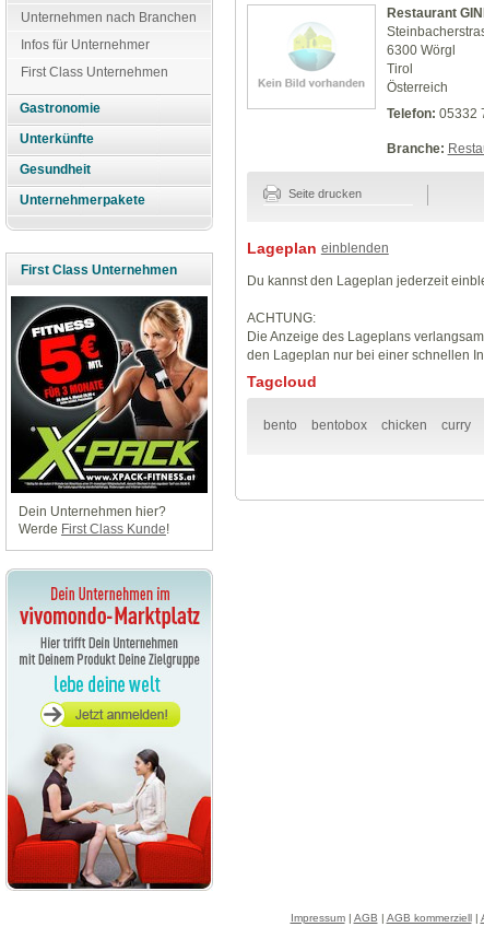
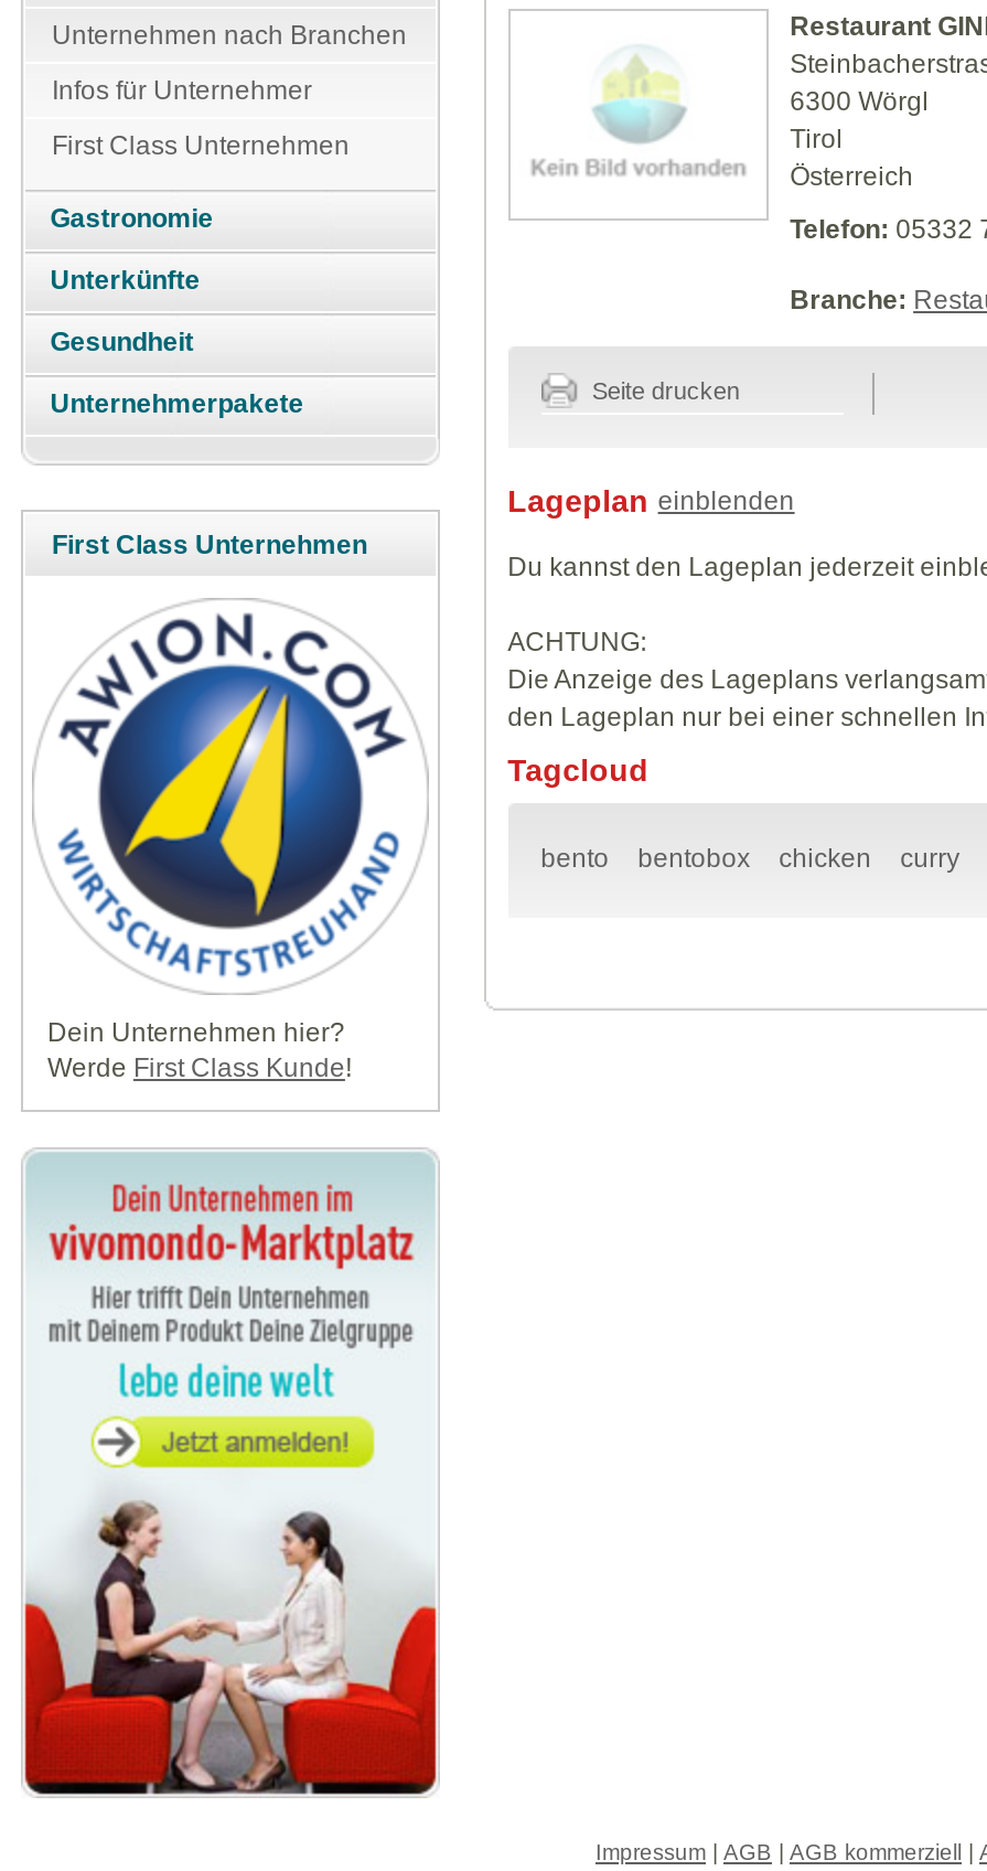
[10,295,209,494] [image] -> [32,598,429,995] [image]

